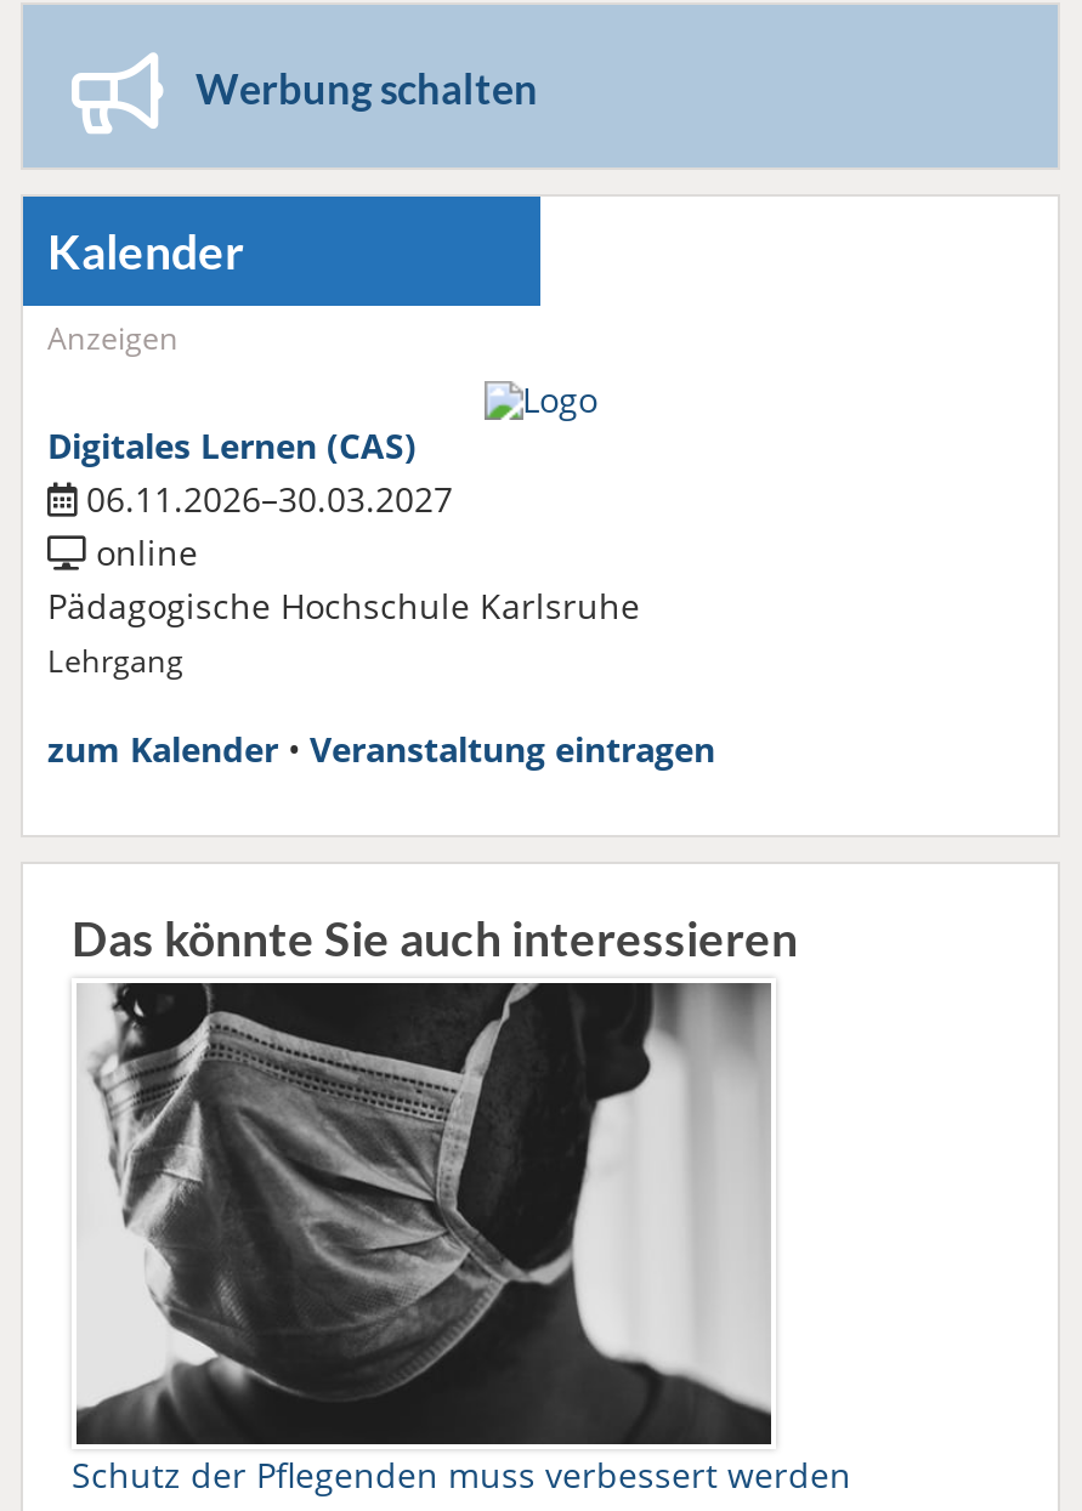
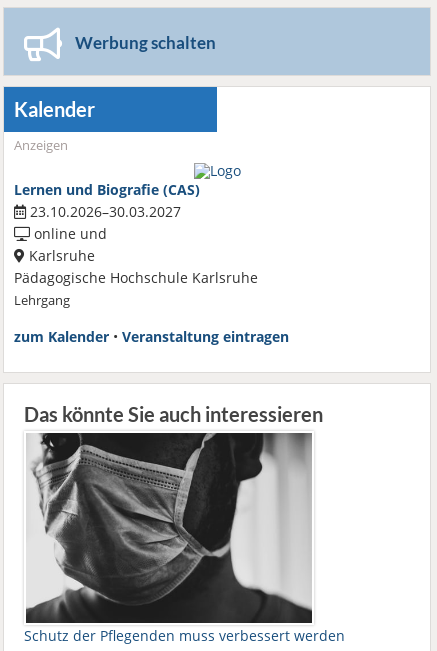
[47,423,453,576] Digitales Lernen (CAS) | 06.11.2026–30.03.2027 | online -> [14,180,200,265] Lernen und Biografie (CAS) | 23.10.2026–30.03.2027 | online und | Karlsruhe

